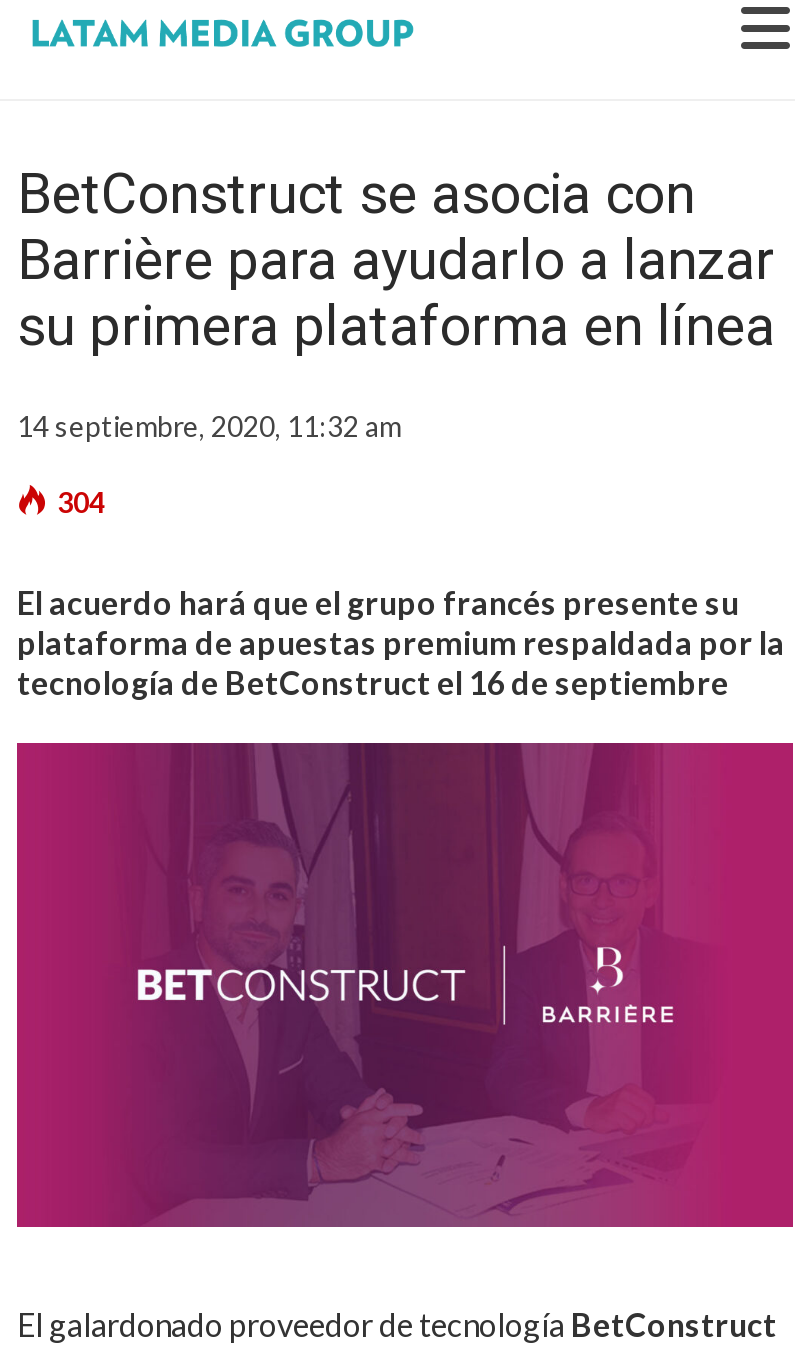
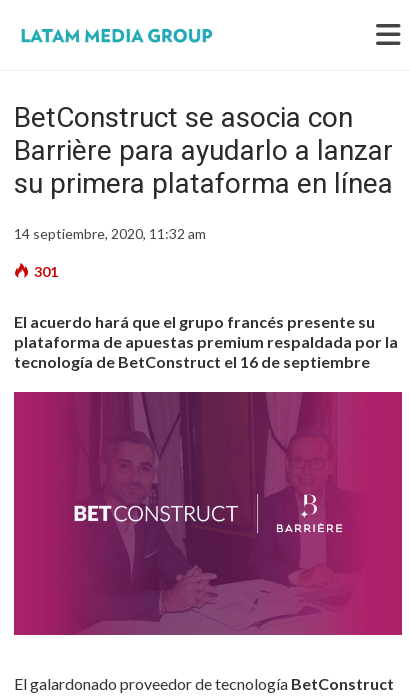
[51,485,105,519] 304 -> [31,263,58,280] 301

